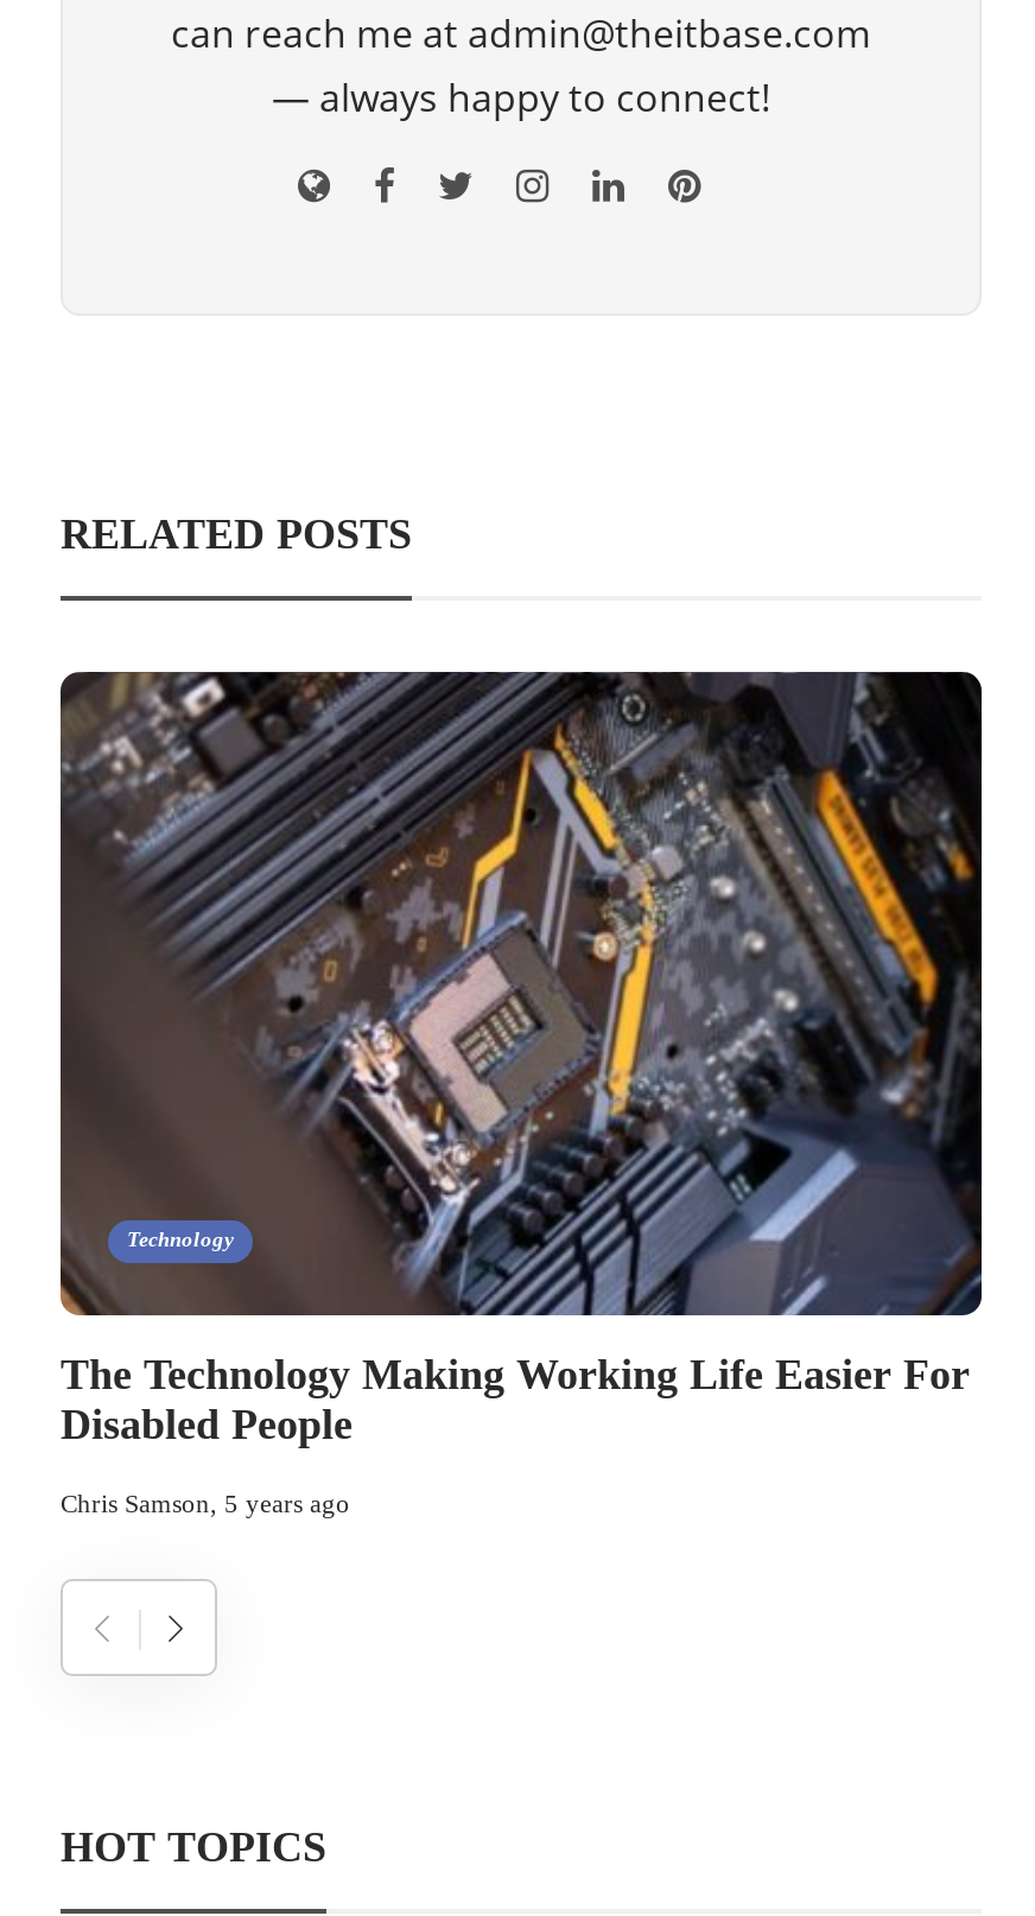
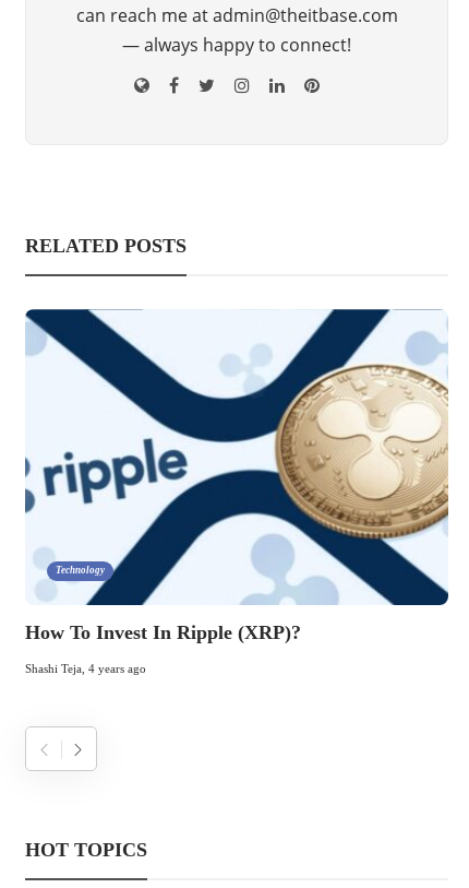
[58,670,984,1449] [image] | The Technology Making Working Life Easier For | Disabled People -> [24,309,449,644] [image] | How To Invest In Ripple (XRP)?
[61,1489,350,1518] Chris Samson, 5 years ago -> [25,662,146,675] Shashi Teja, 4 years ago

